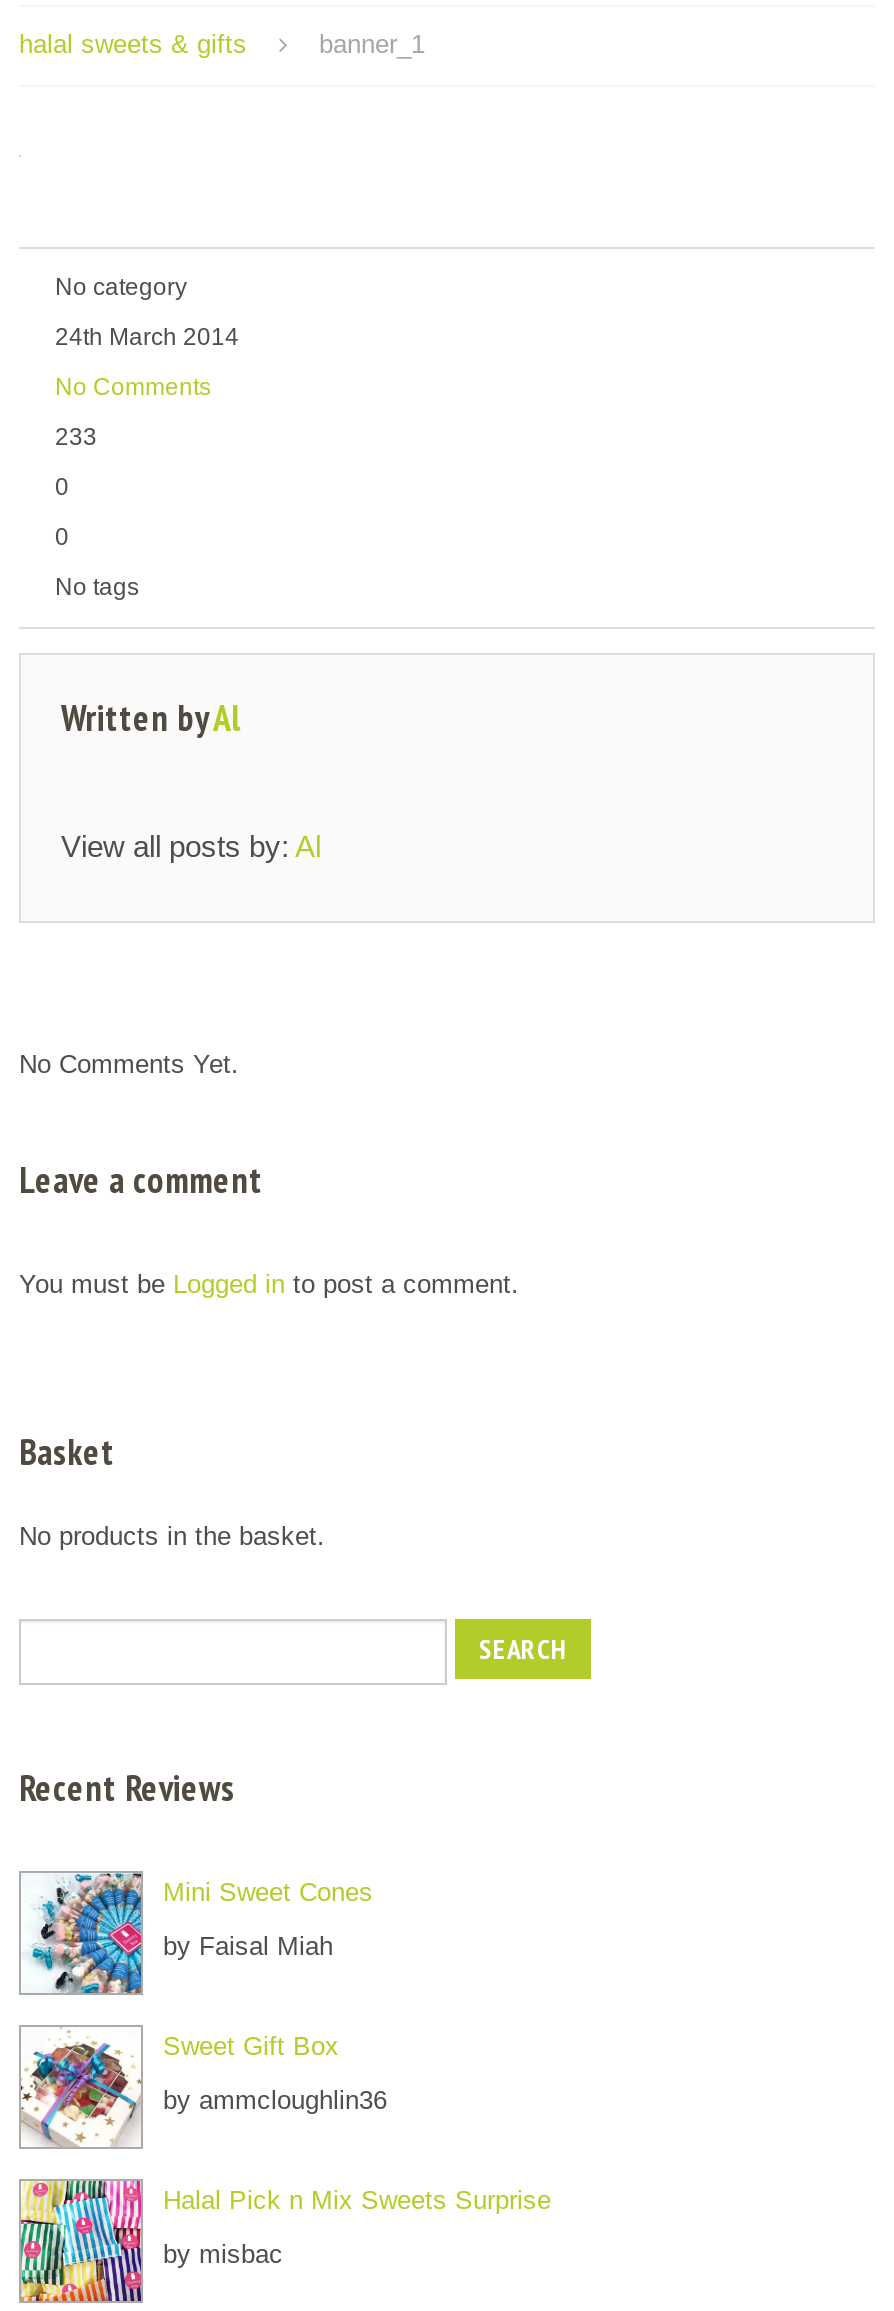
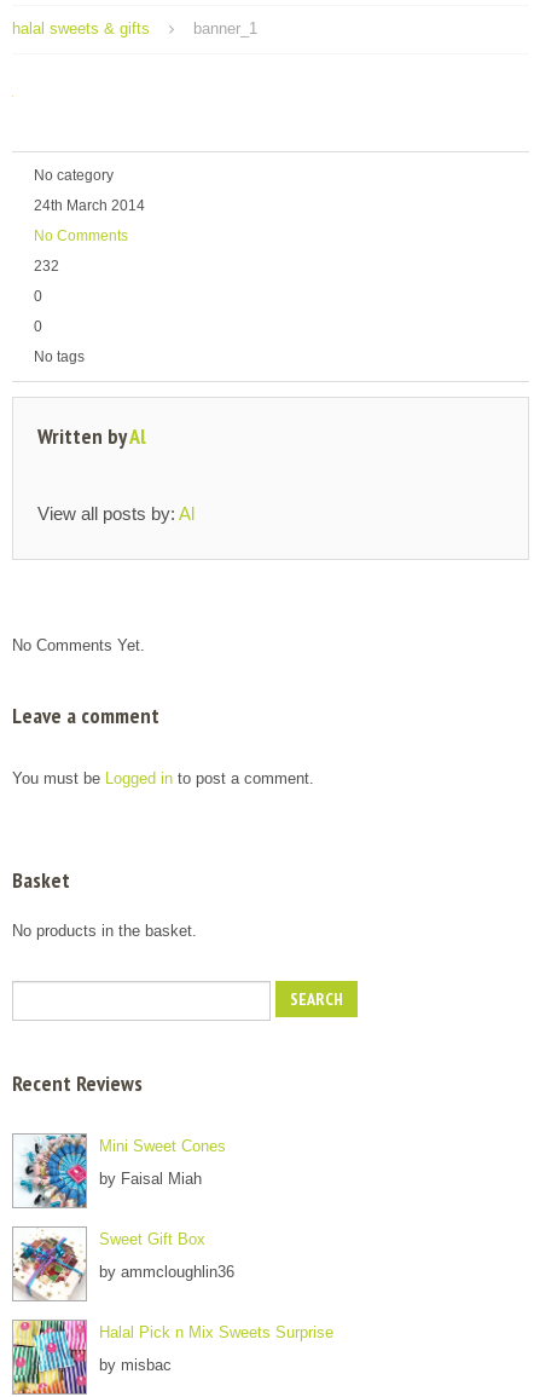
[55,423,97,451] 233 -> [34,258,59,275] 232

